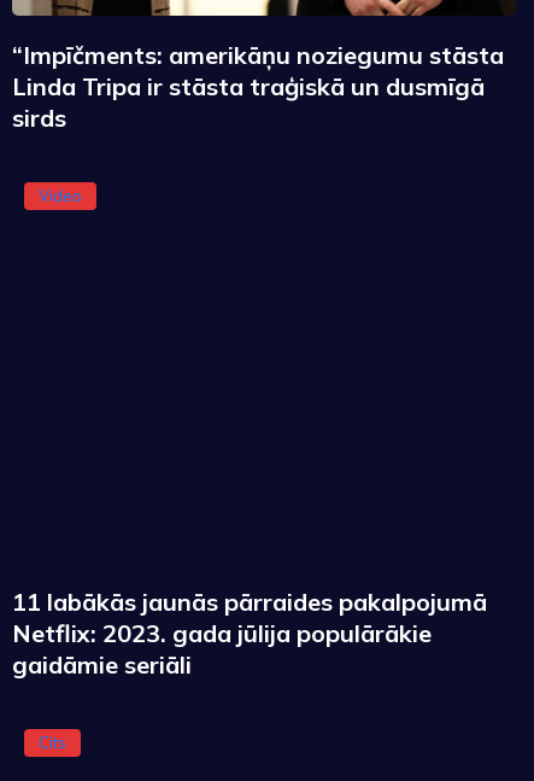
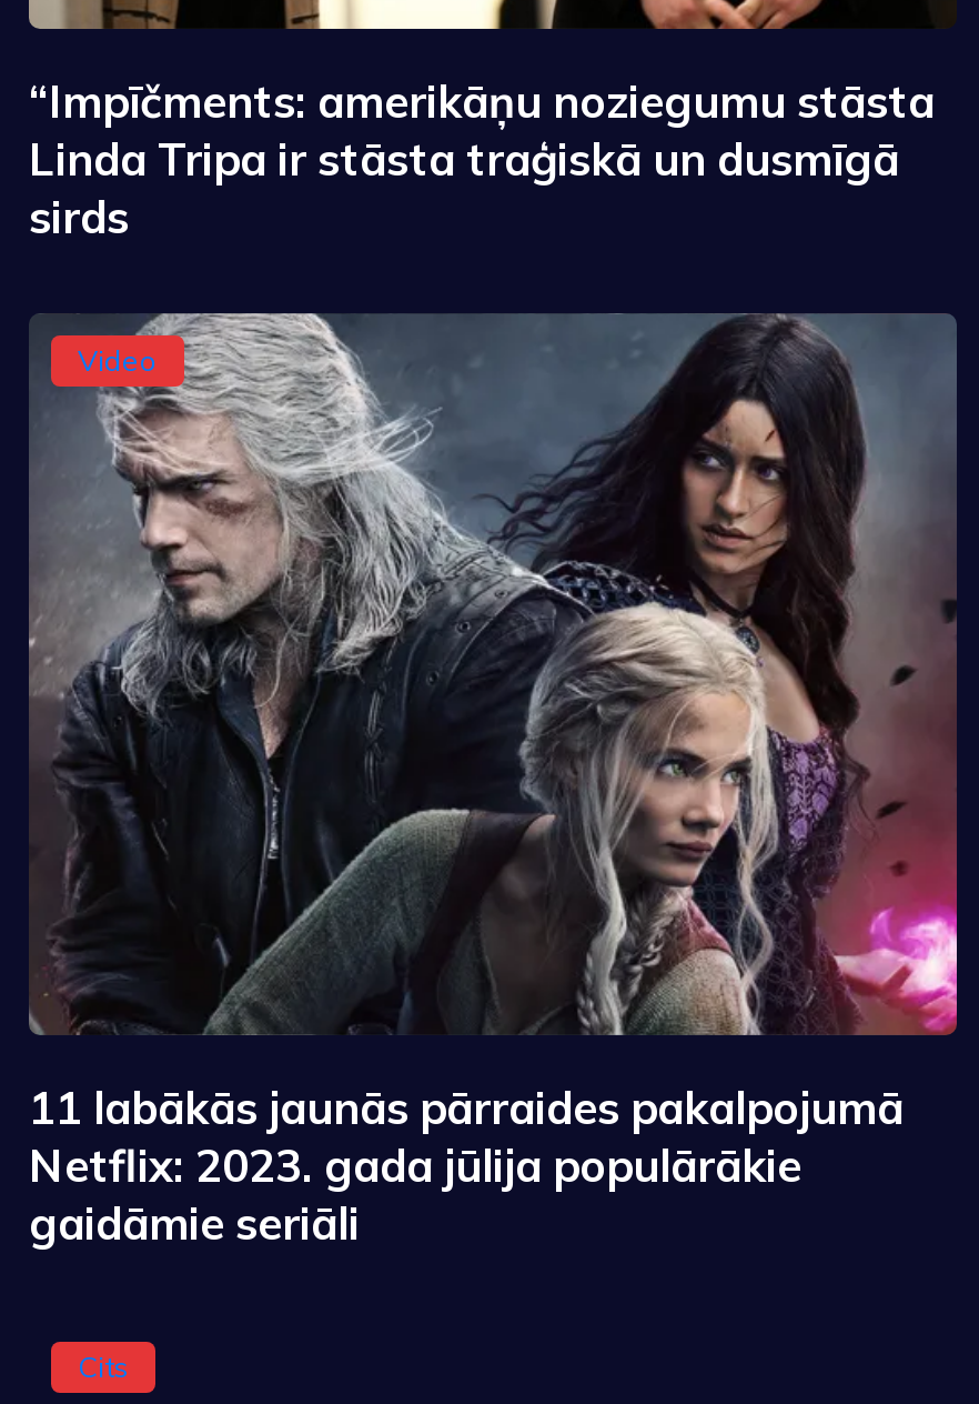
none -> [27,311,959,1037] [image]

